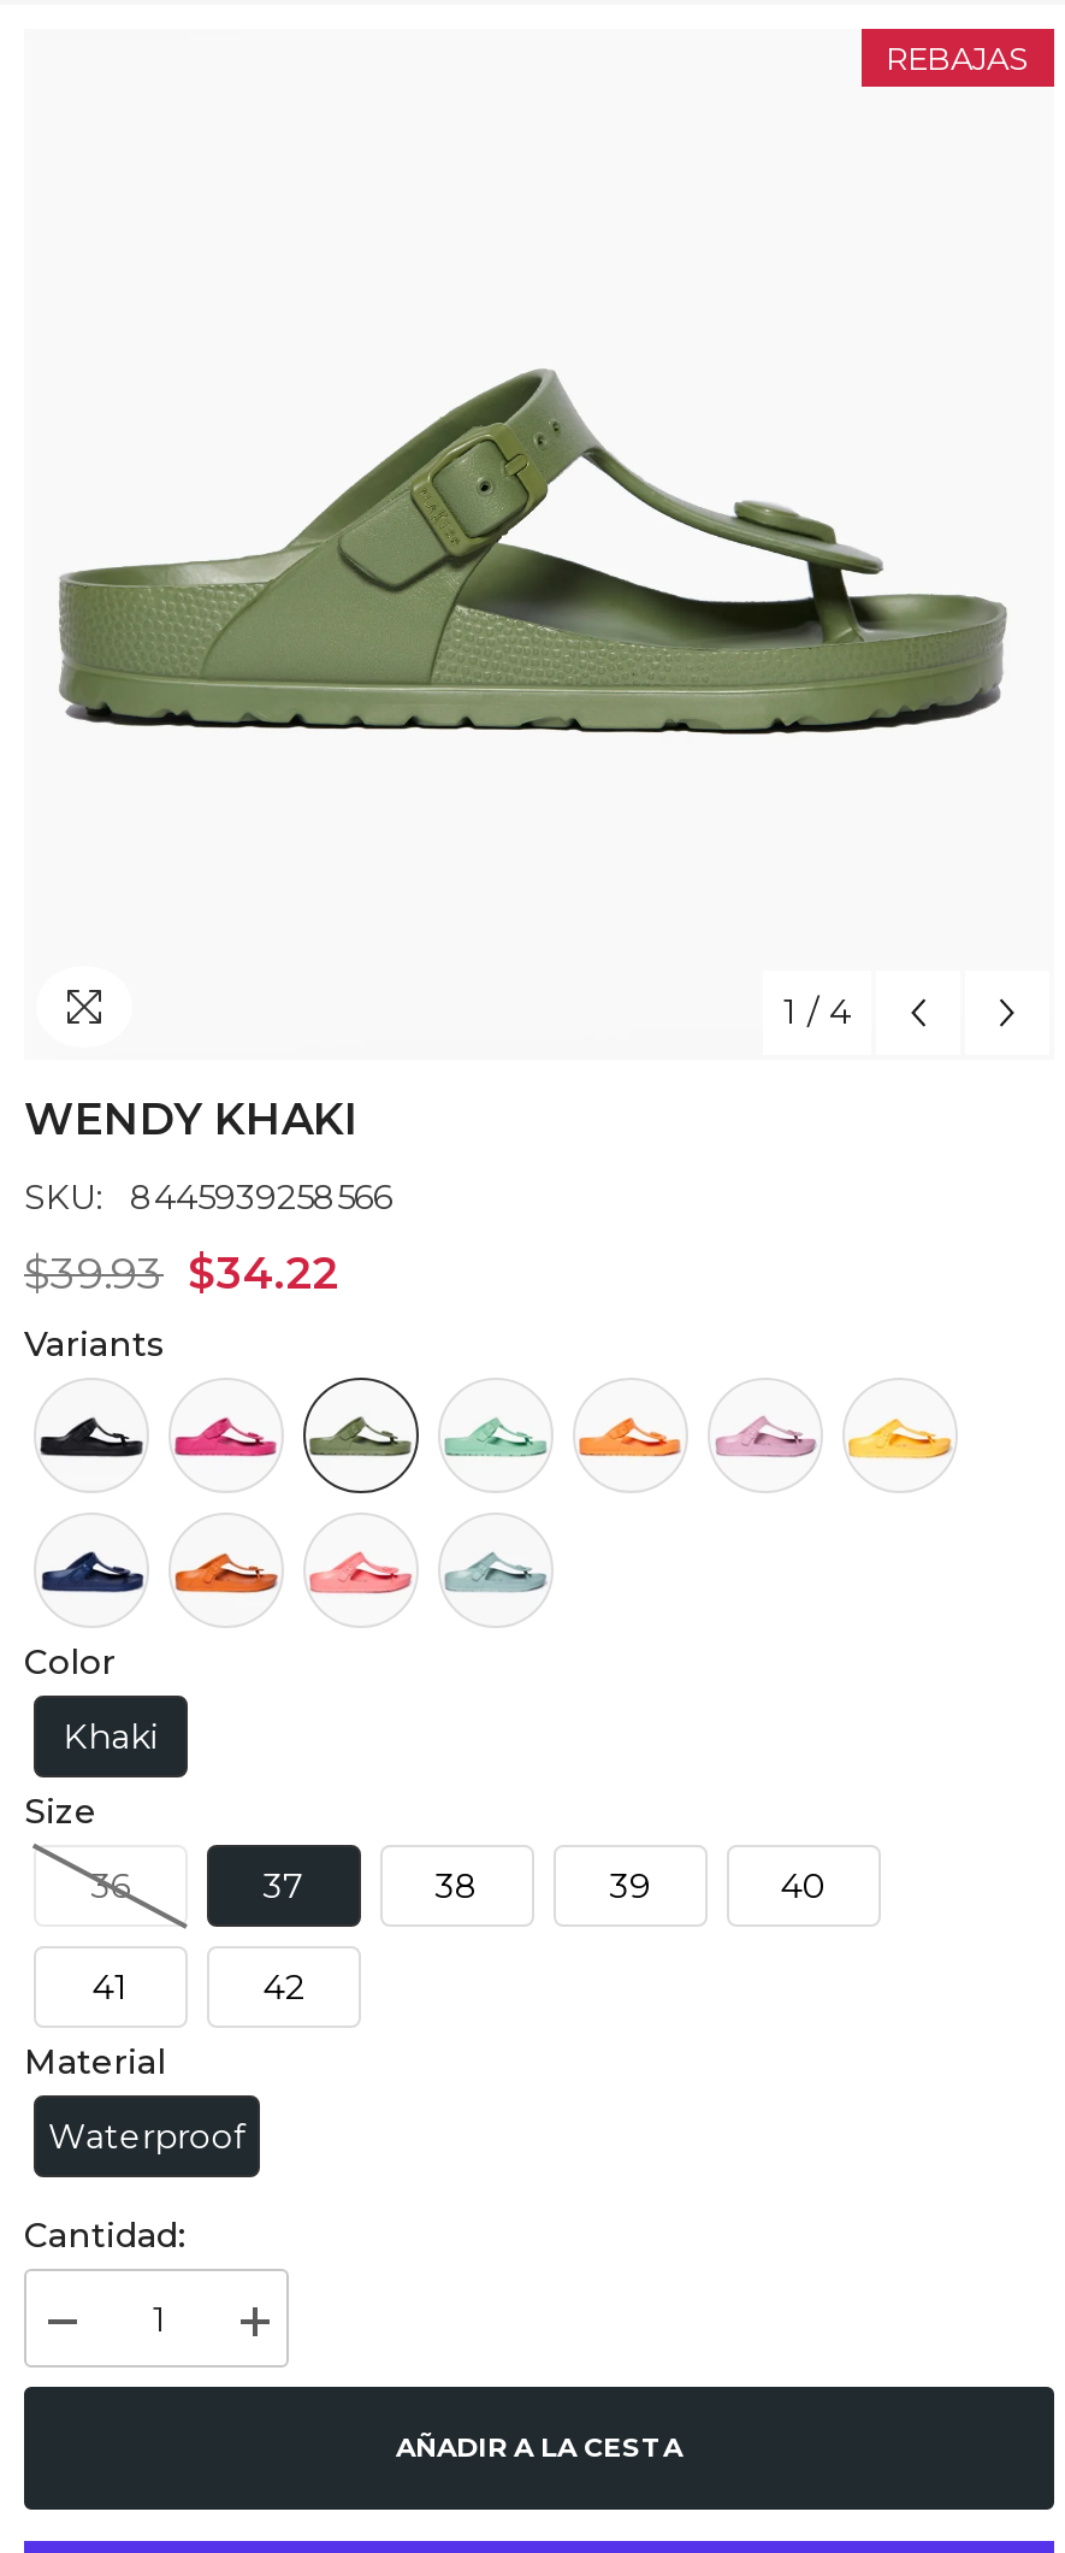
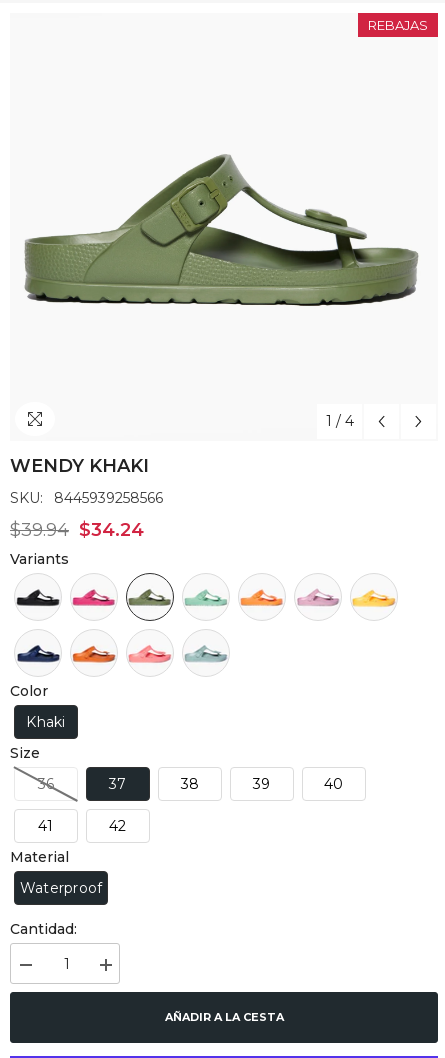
[24,1247,339,1300] $39.93 $34.22 -> [10,519,144,541] $39.94 $34.24

